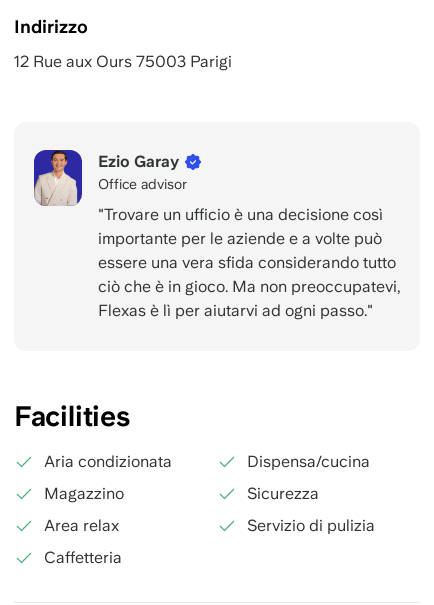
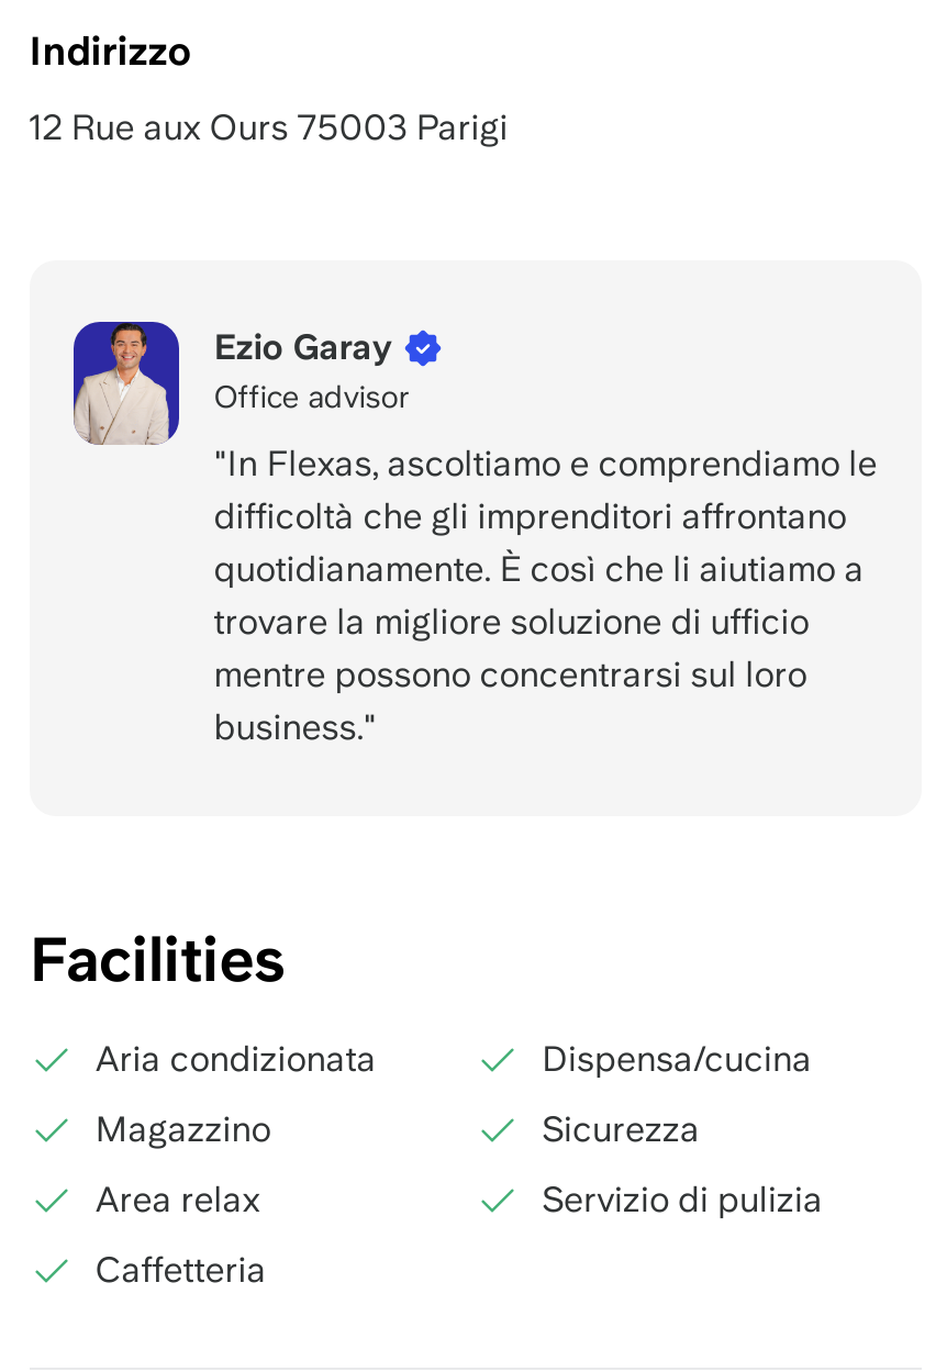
[98,205,400,320] "Trovare un ufficio è una decisione così | importante per le aziende e a volte può | essere una vera sfida considerando tutto | ciò che è in gioco. Ma non preoccupatevi, | Flexas è lì per aiutarvi ad ogni passo." -> [214,443,877,748] "In Flexas, ascoltiamo e comprendiamo le | difficoltà che gli imprenditori affrontano | quotidianamente. È così che li aiutiamo a | trovare la migliore soluzione di ufficio | mentre possono concentrarsi sul loro | business."

